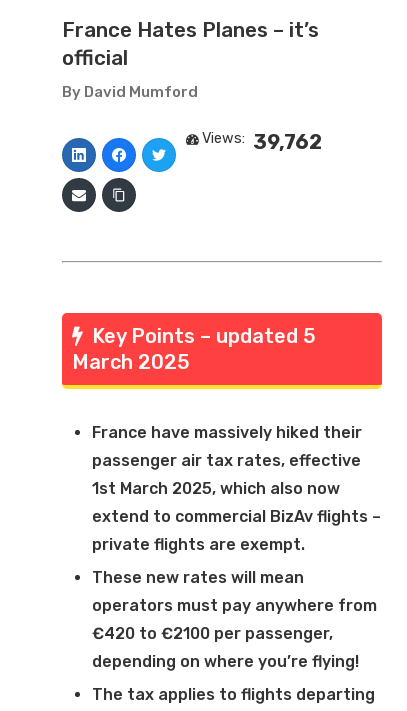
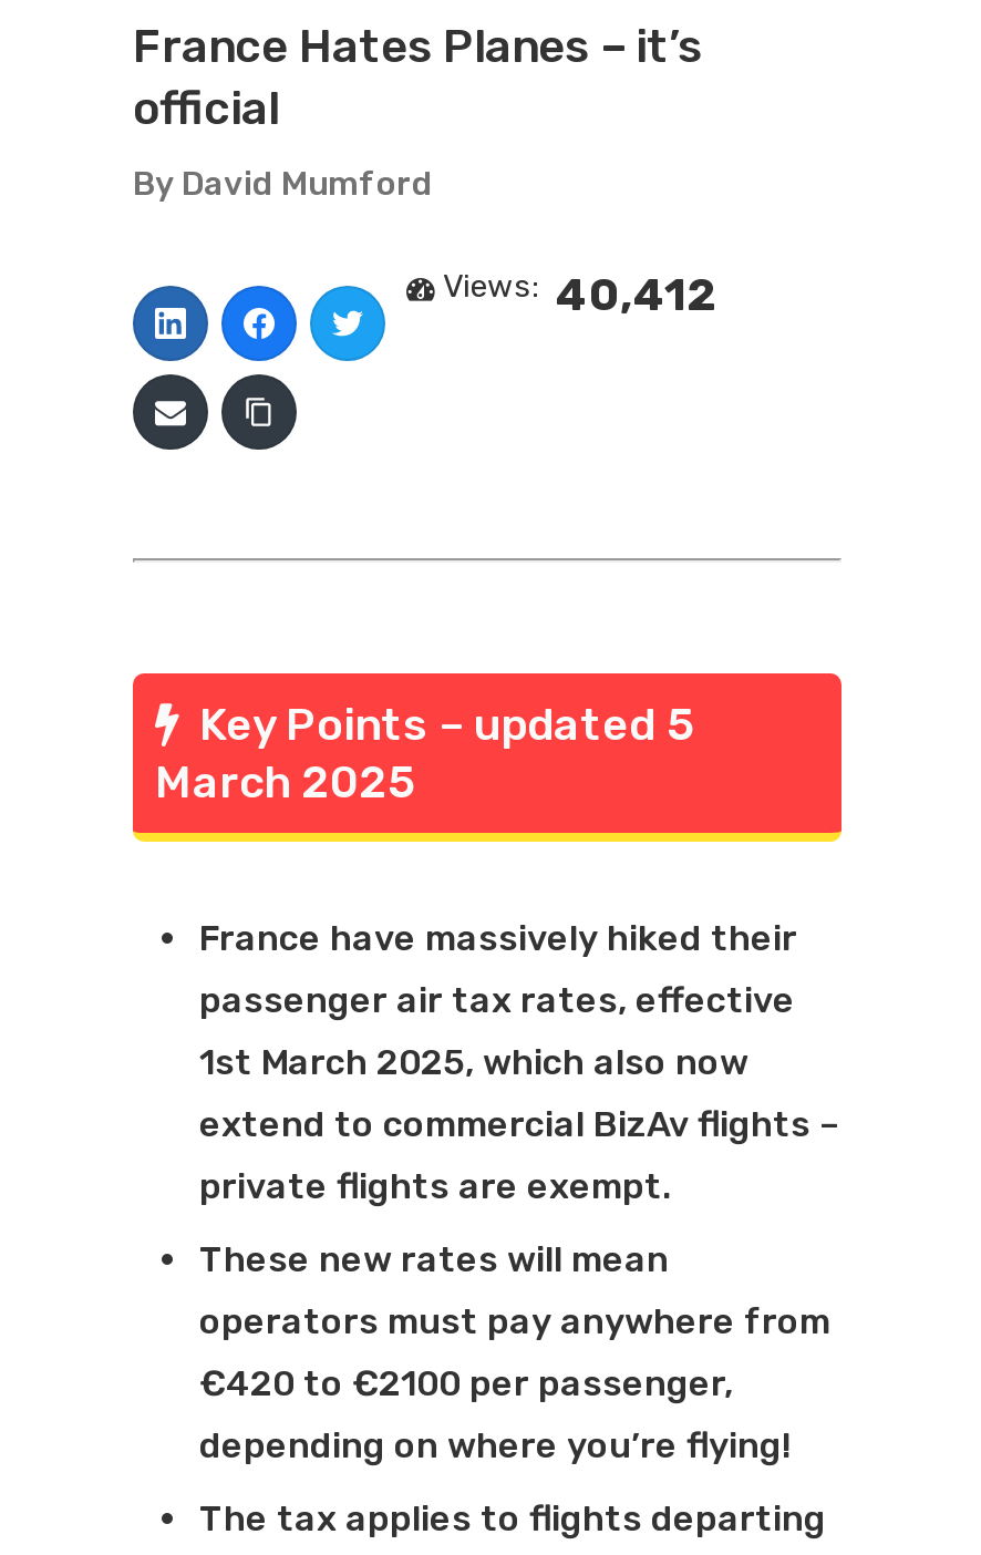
[202,130,322,154] Views: 39,762 -> [443,268,715,321] Views: 40,412

